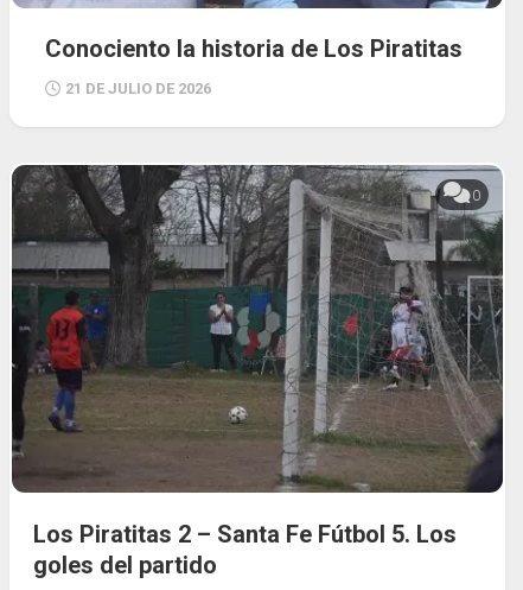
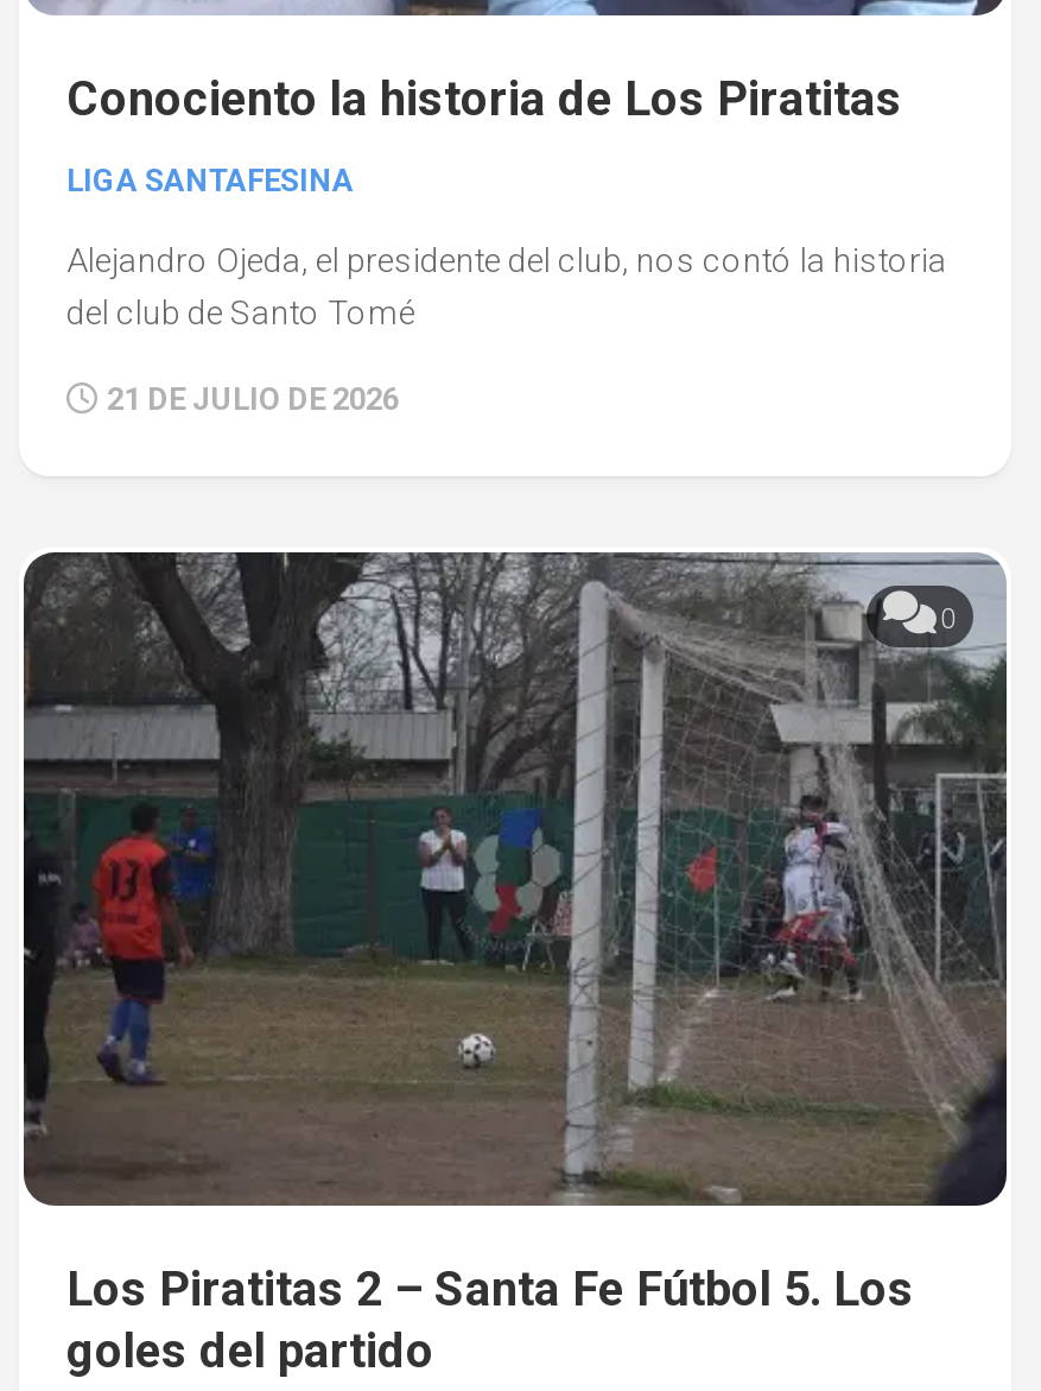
none -> [66,162,947,331] LIGA SANTAFESINA | Alejandro Ojeda, el presidente del club, nos contó la historia | del club de Santo Tomé

